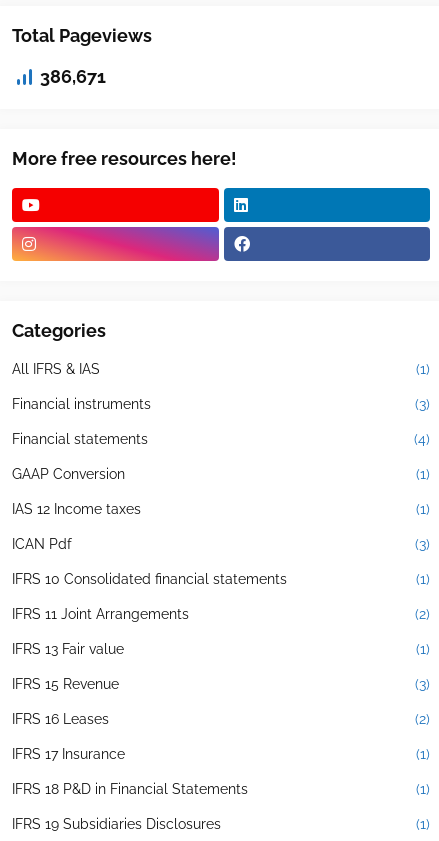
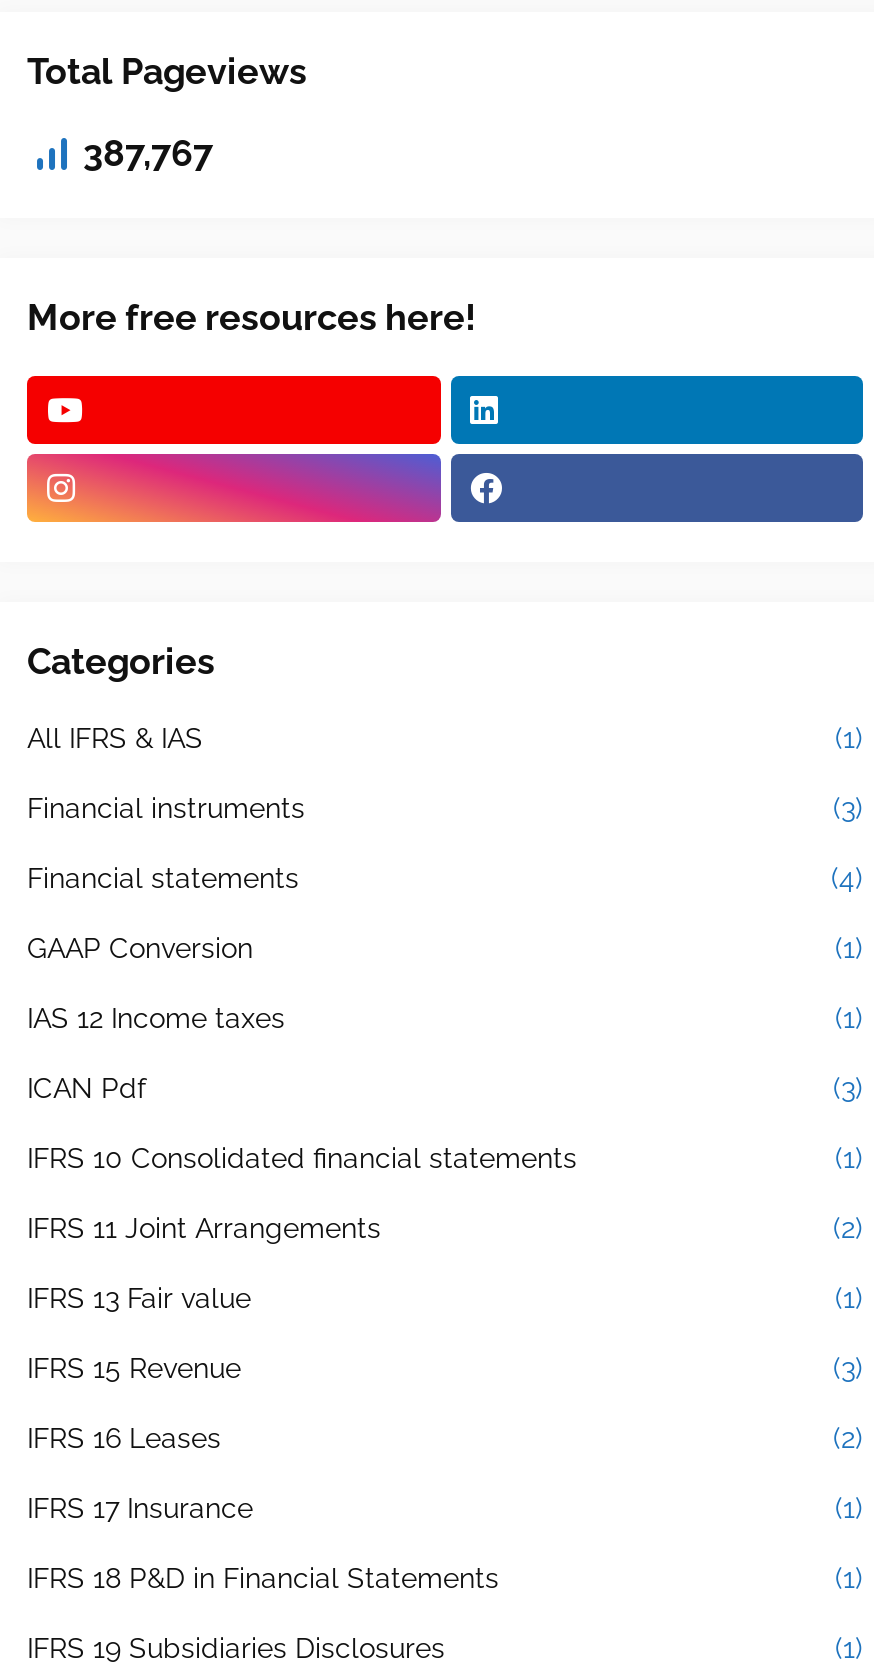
[40,66,106,87] 386,671 -> [83,133,213,175] 387,767

